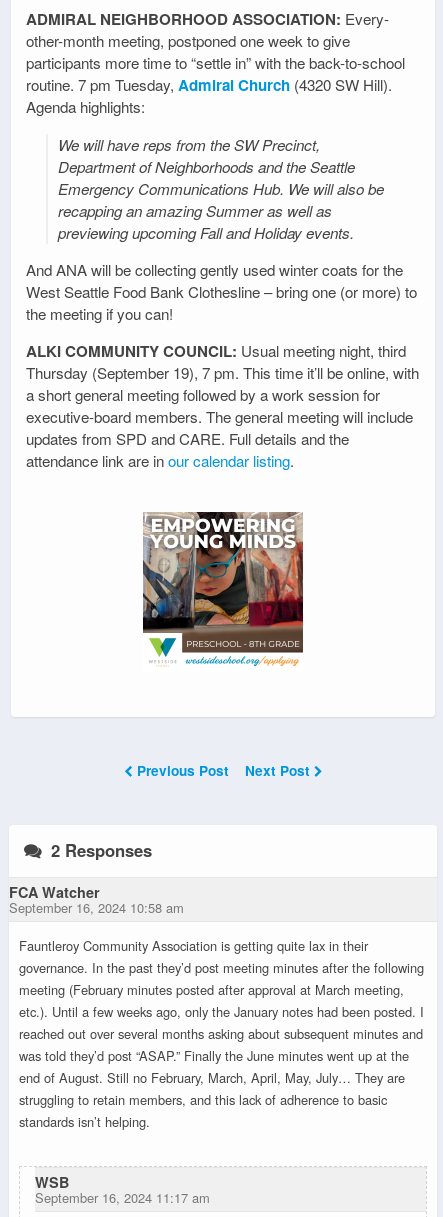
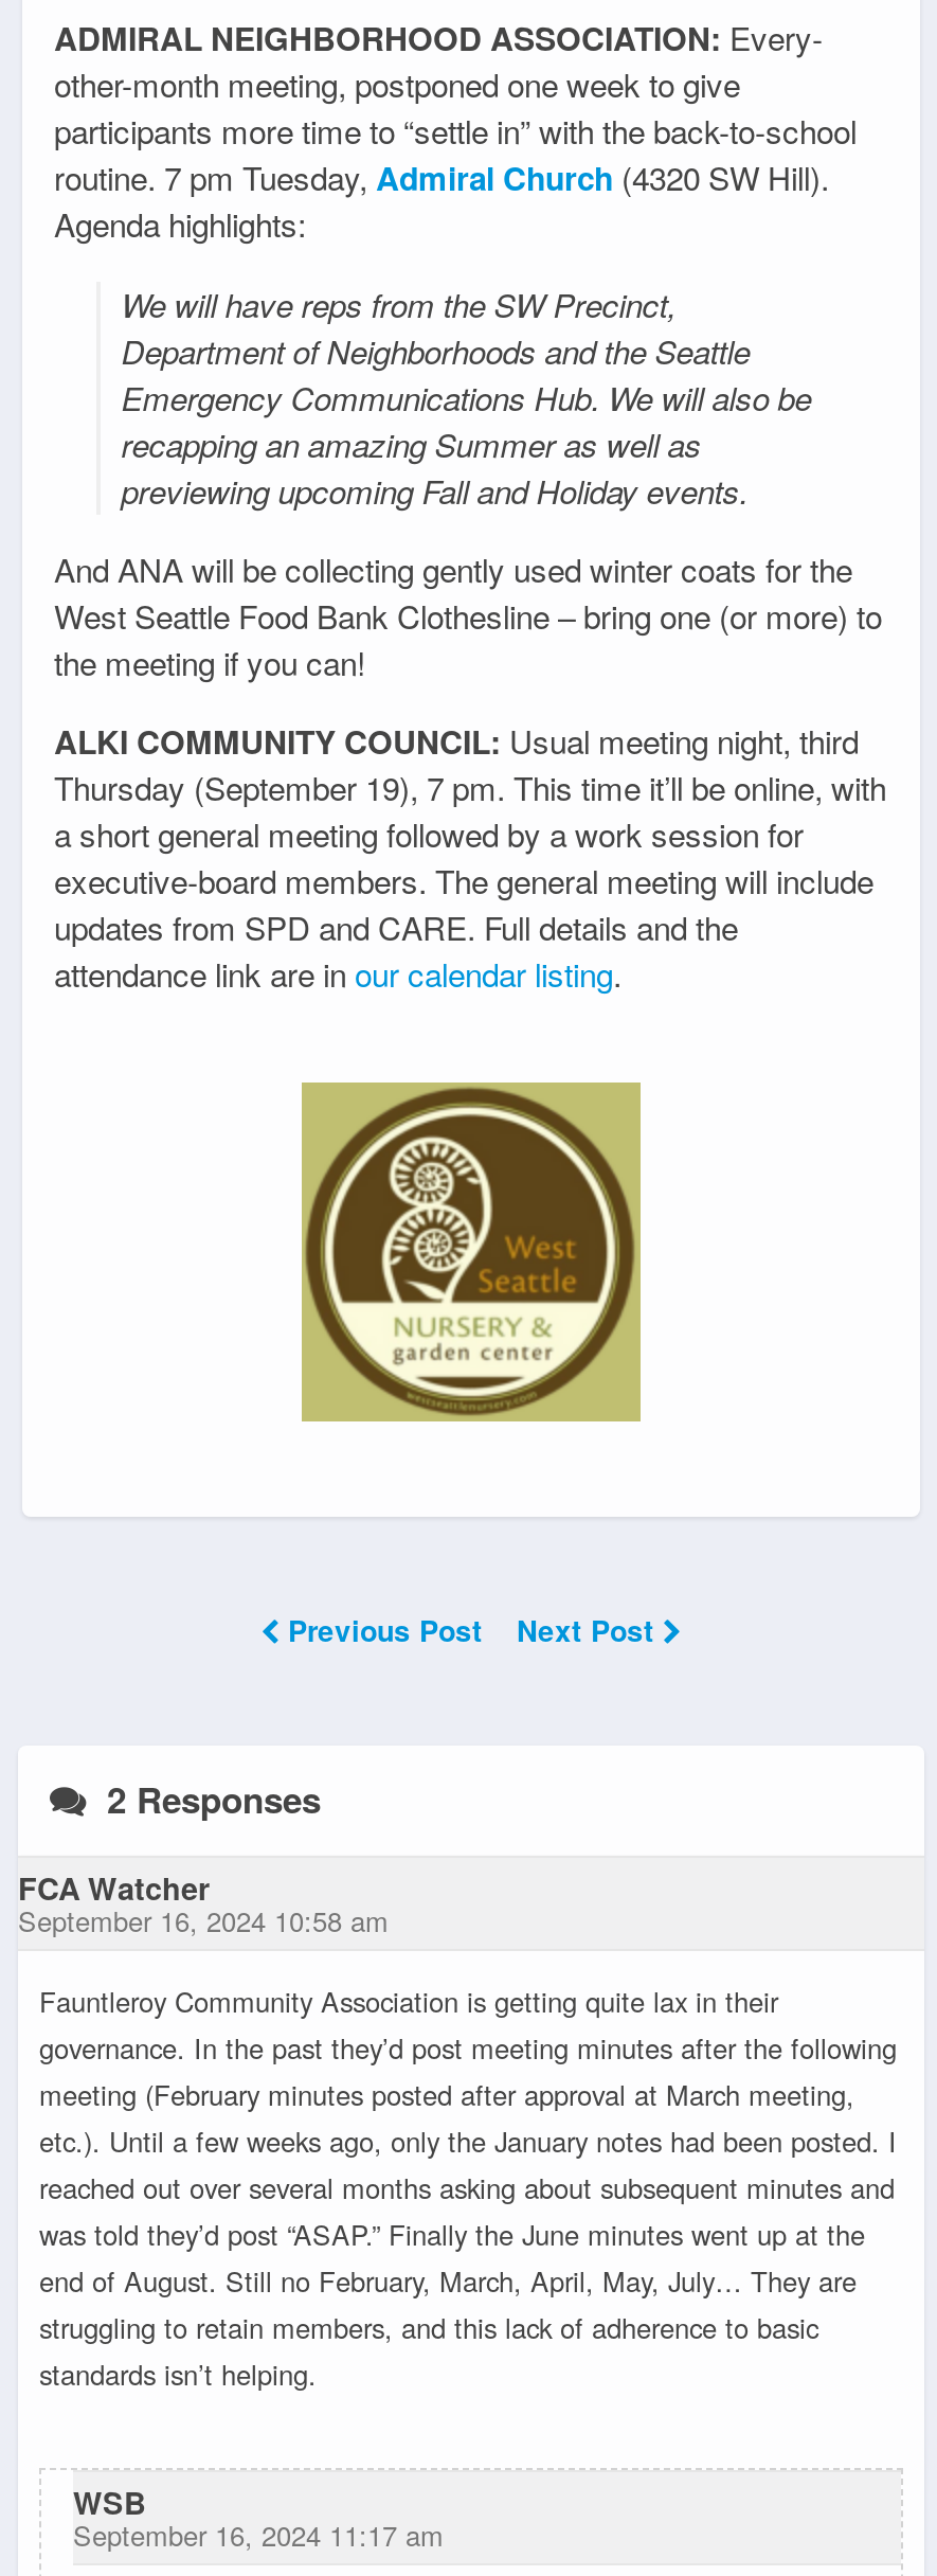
[142,511,304,672] [image] -> [300,1080,643,1424] [image]

